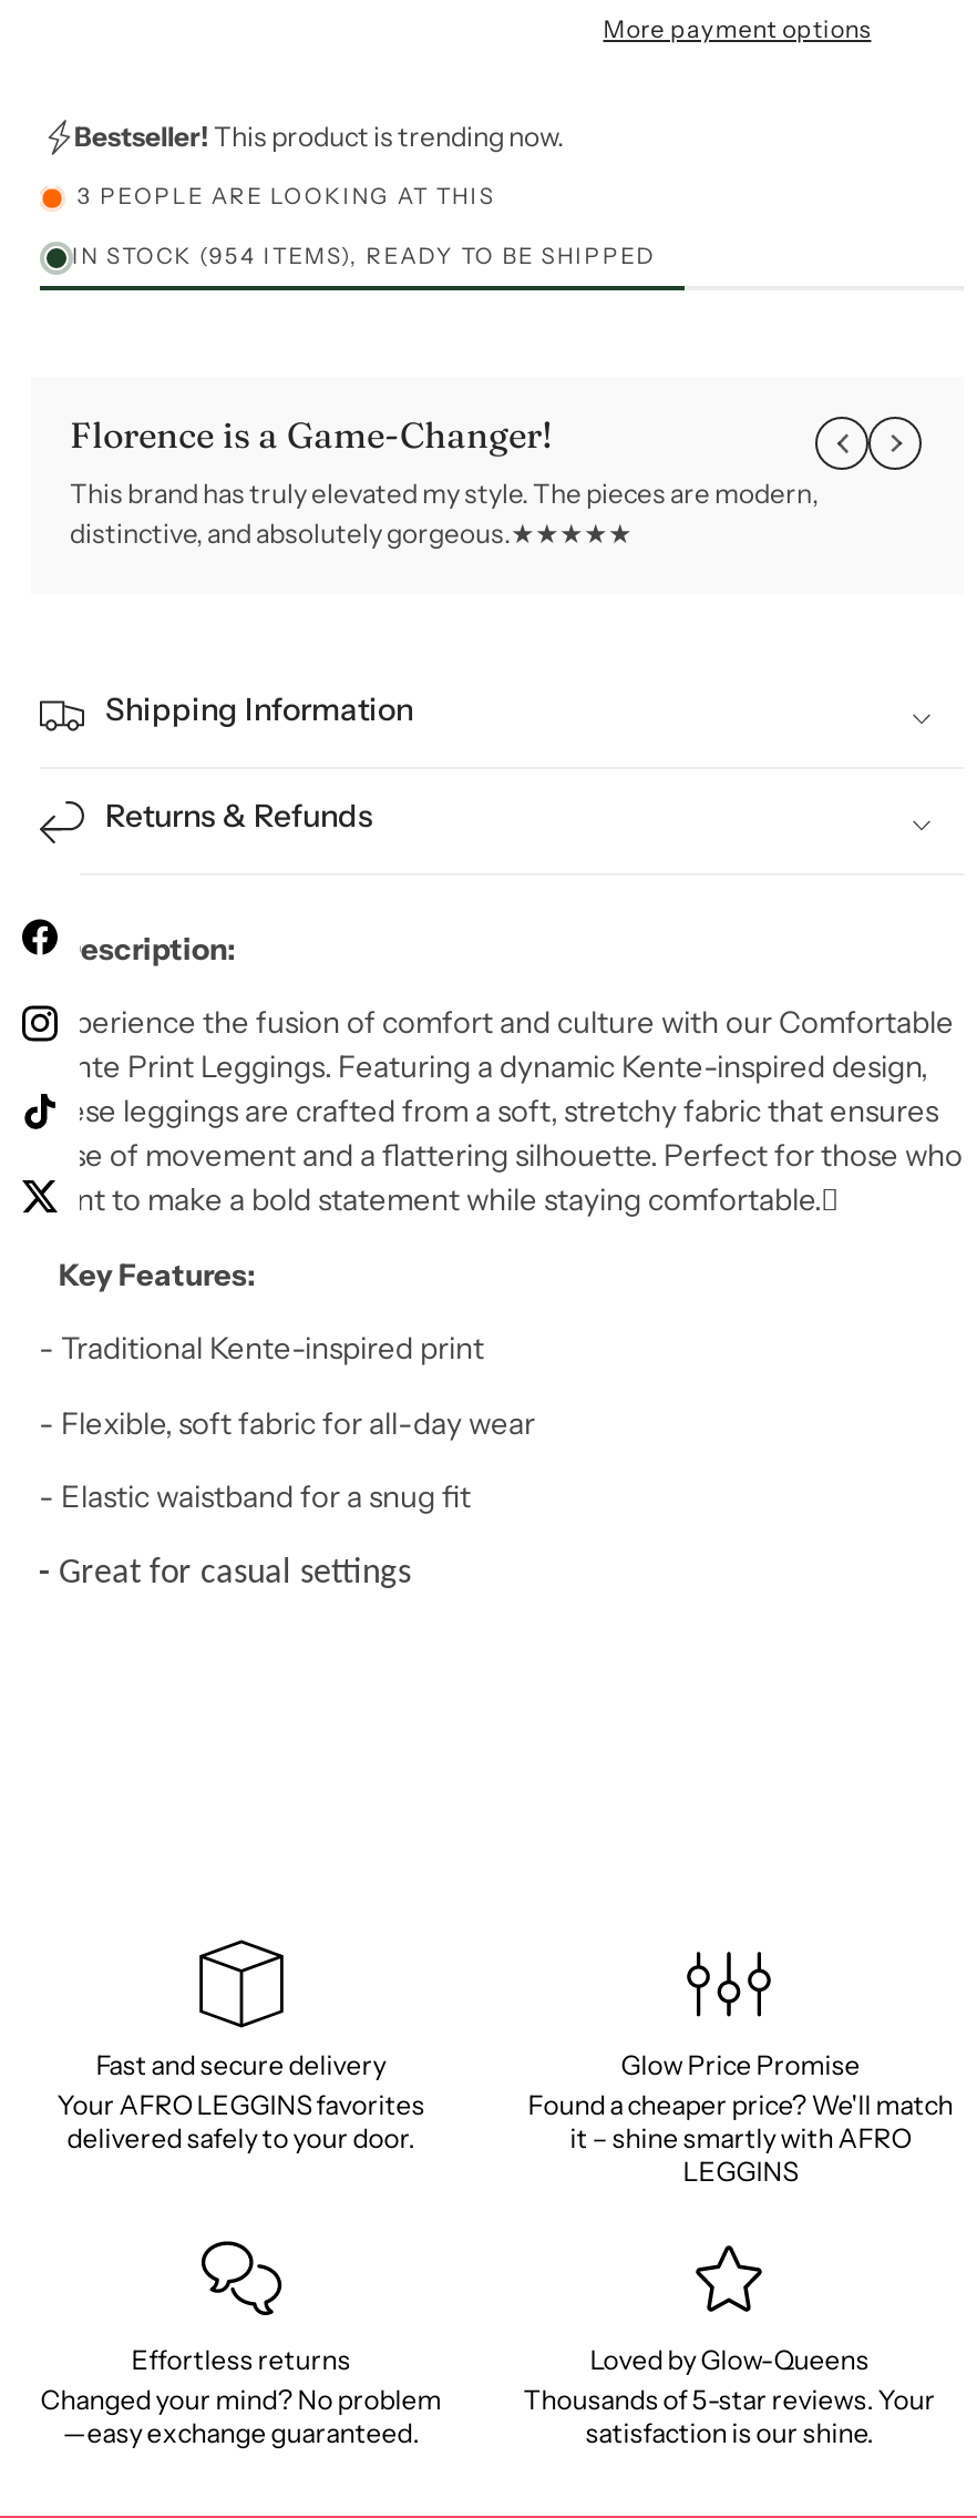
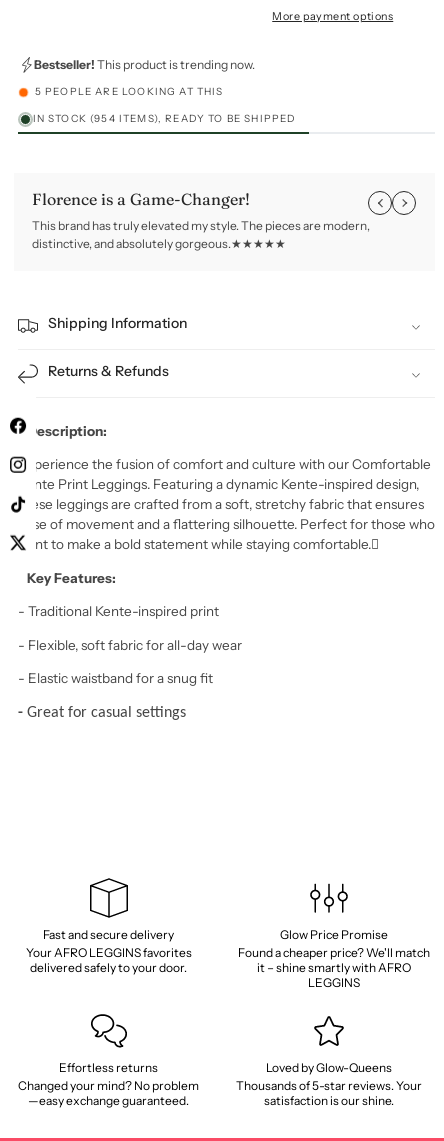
[77,183,495,211] 3 PEOPLE ARE LOOKING AT THIS -> [35,85,224,98] 5 PEOPLE ARE LOOKING AT THIS

